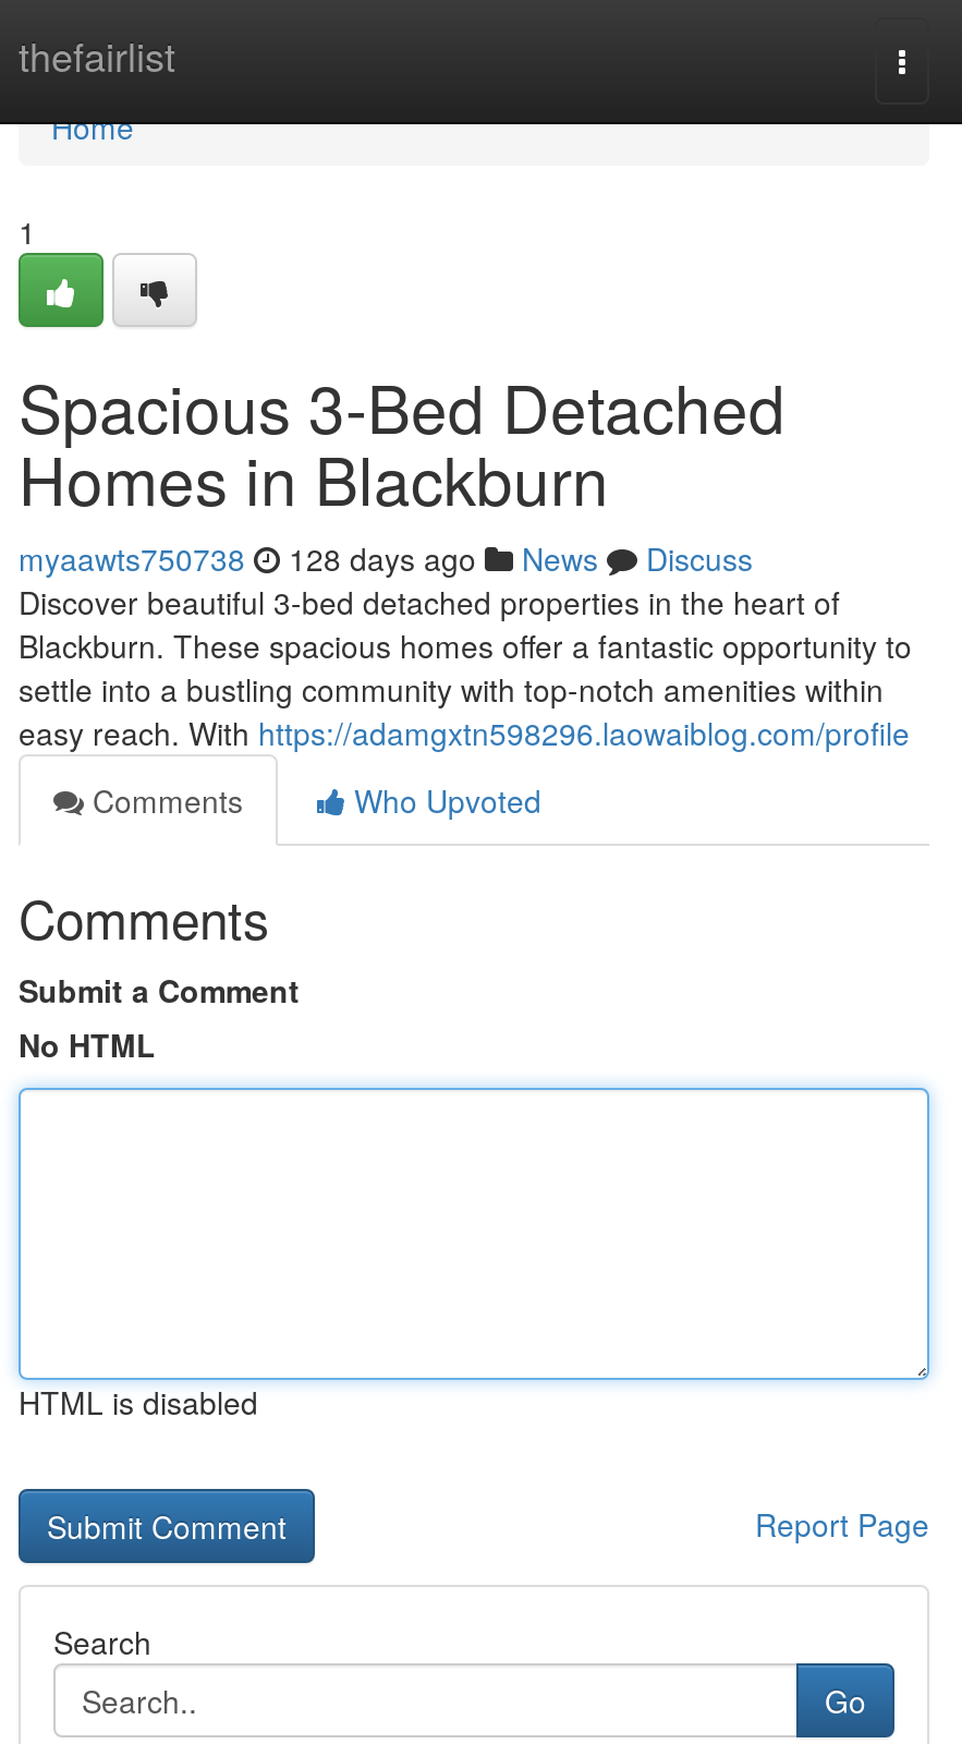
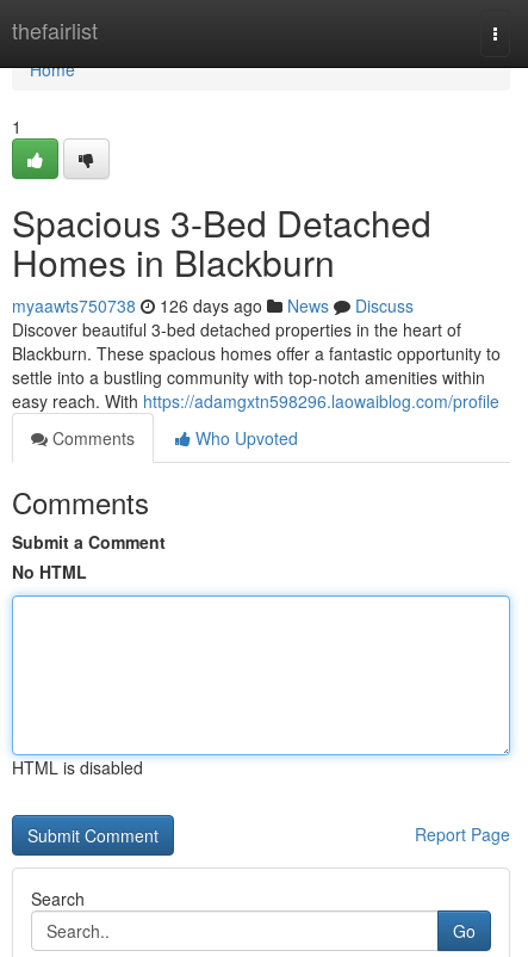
[19,536,753,580] myaawts750738 128 days ago News Discuss -> [12,294,414,317] myaawts750738 126 days ago News Discuss

